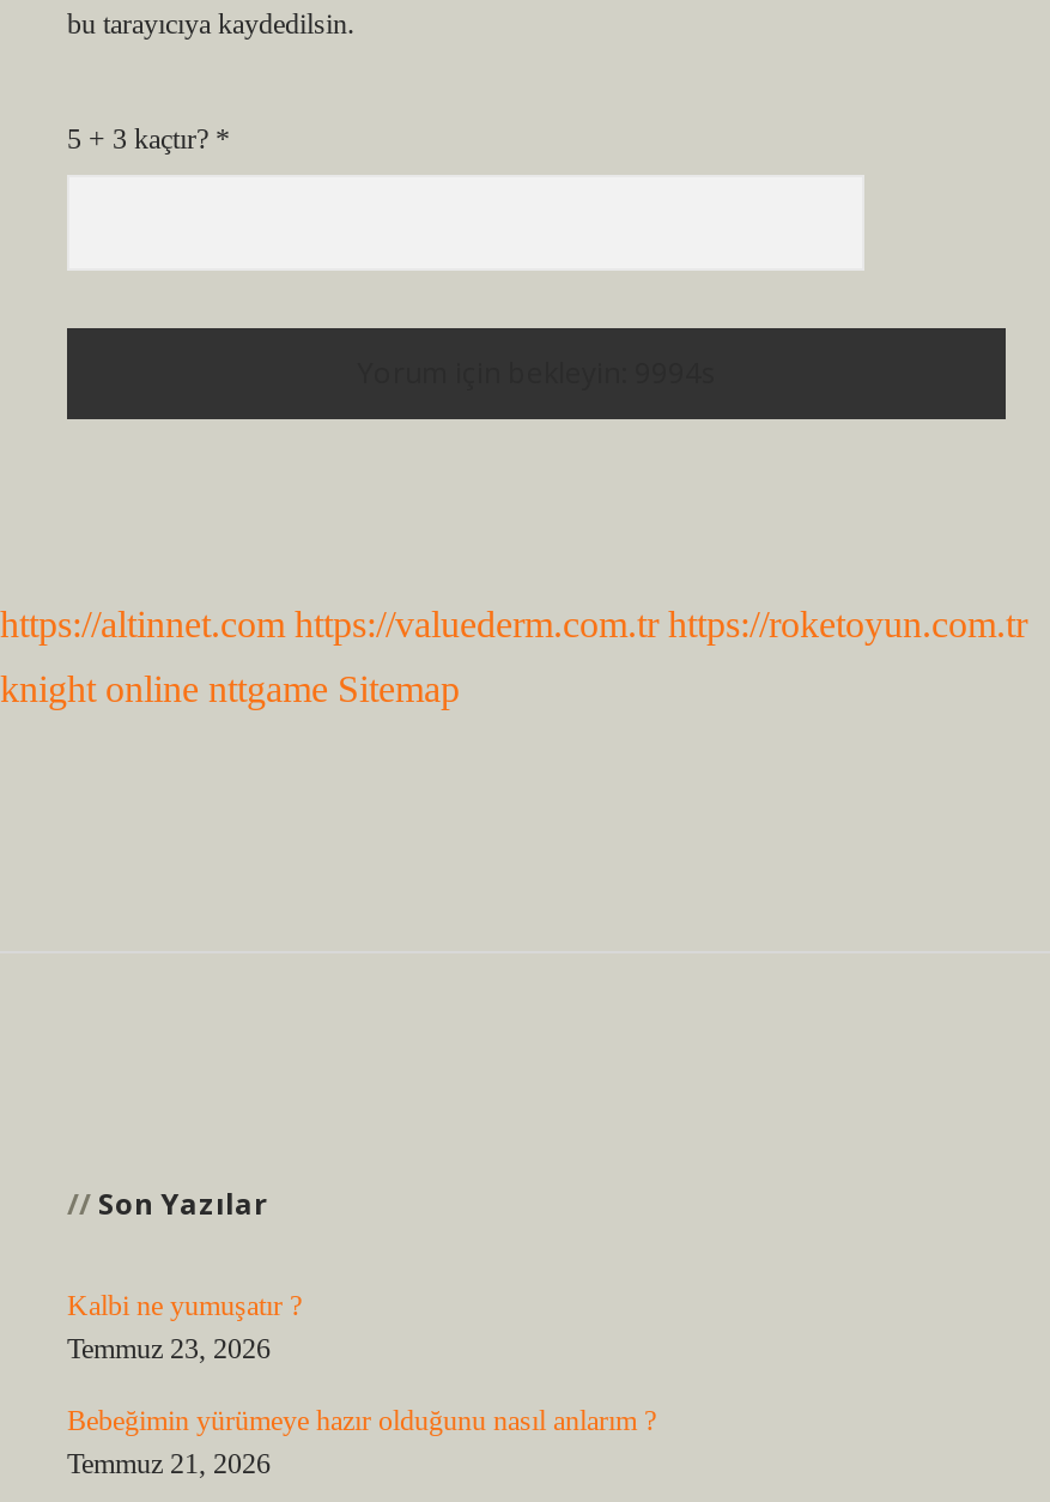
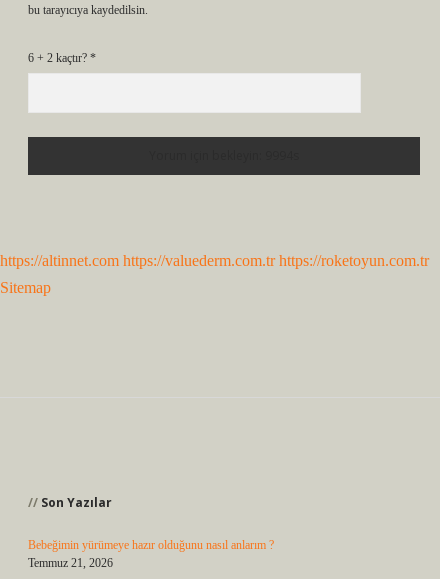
[67,122,230,156] 5 + 3 kaçtır? * -> [28,51,96,65] 6 + 2 kaçtır? *
[0,668,460,709] knight online nttgame Sitemap -> [0,279,51,296] Sitemap
[67,1289,302,1365] Kalbi ne yumuşatır ? | Temmuz 23, 2026 -> none

